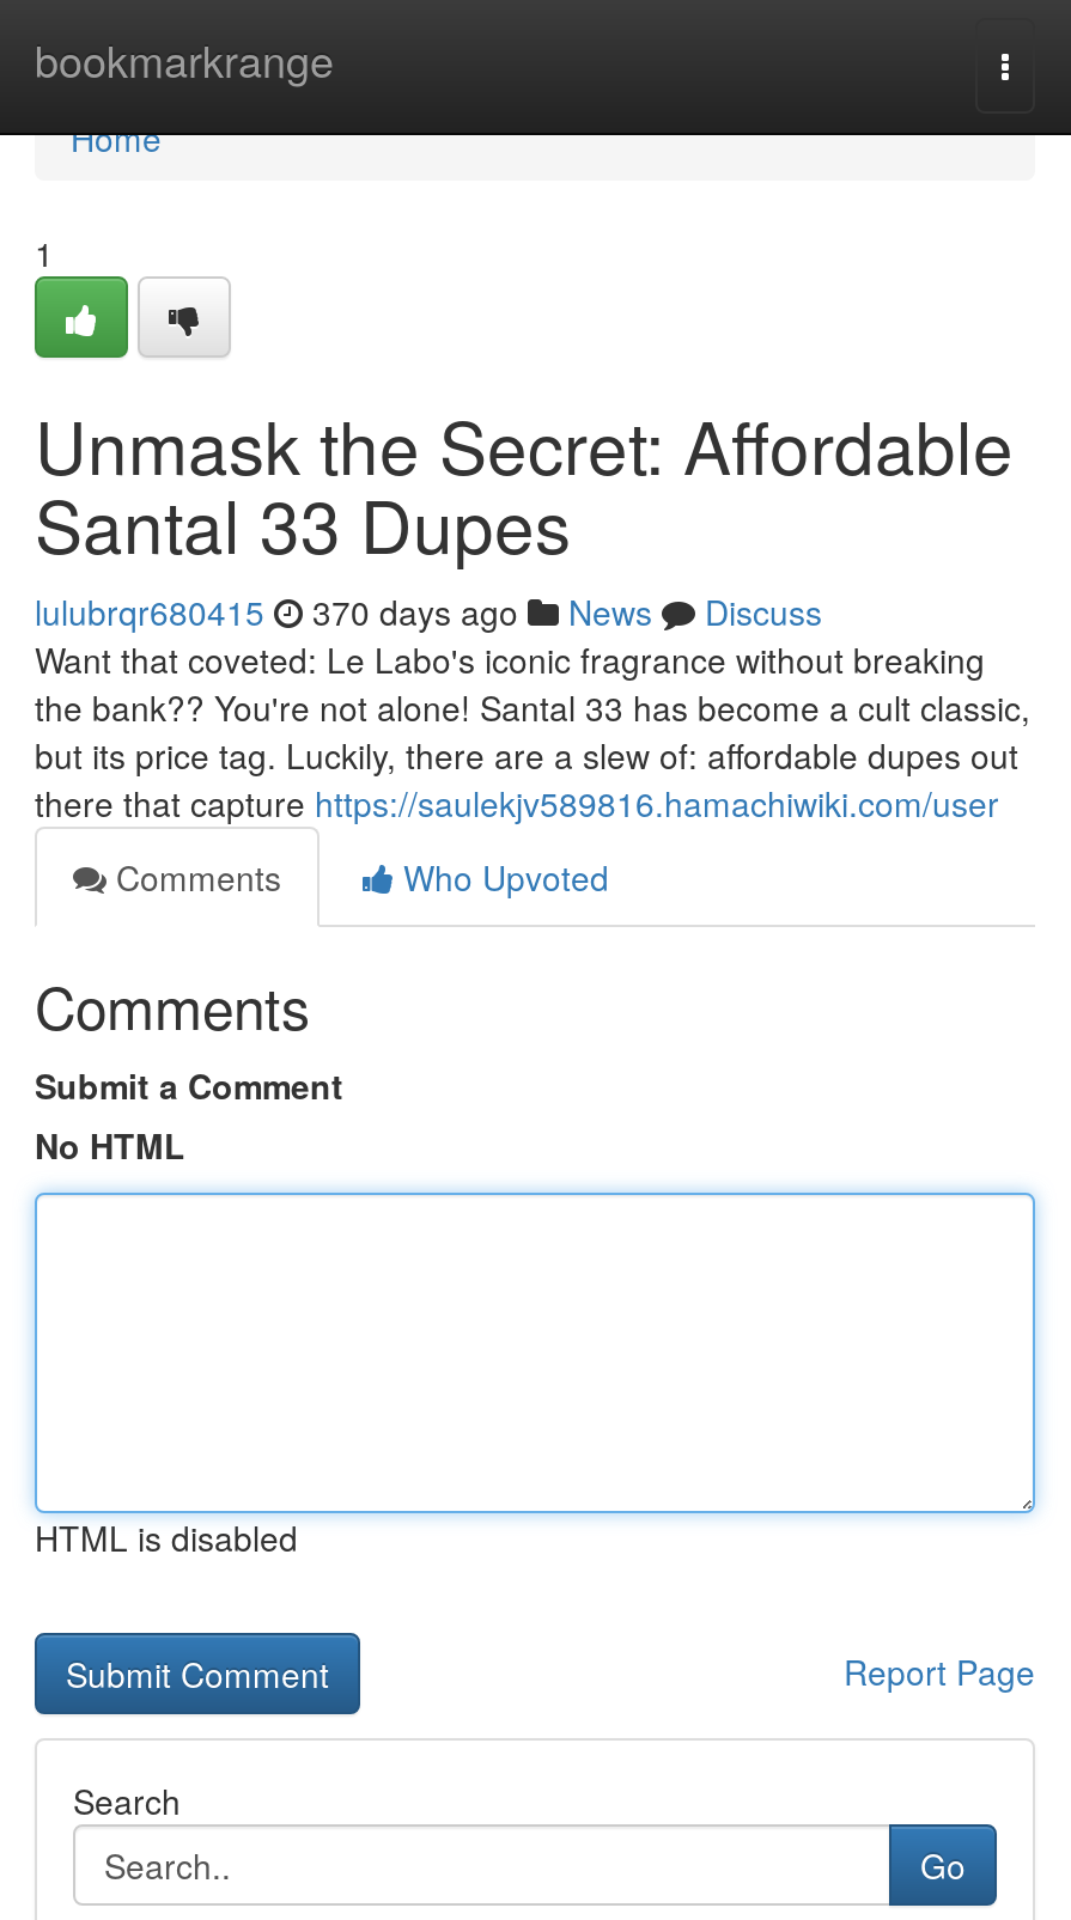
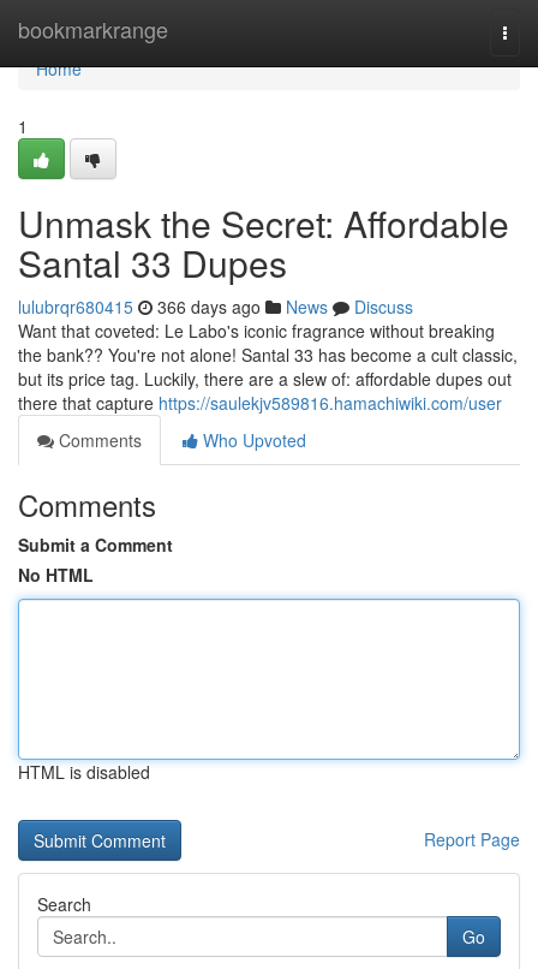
[35,587,822,635] lulubrqr680415 370 days ago News Discuss -> [18,295,413,319] lulubrqr680415 366 days ago News Discuss

